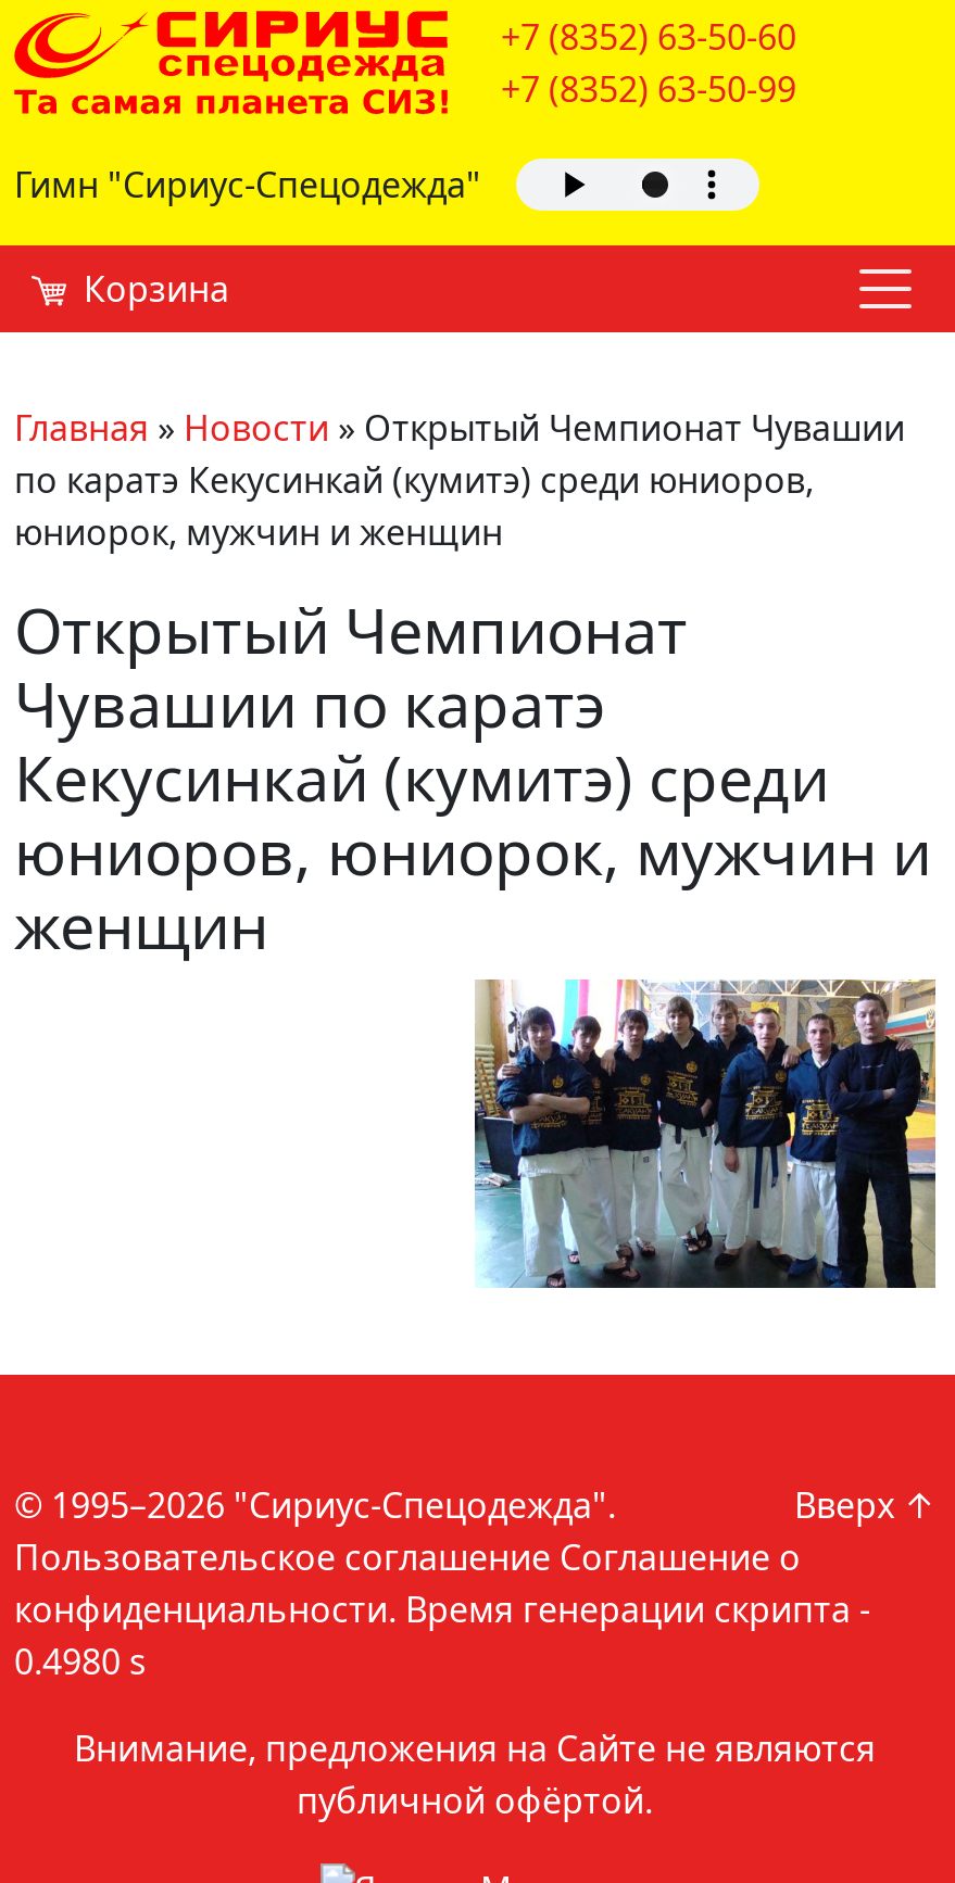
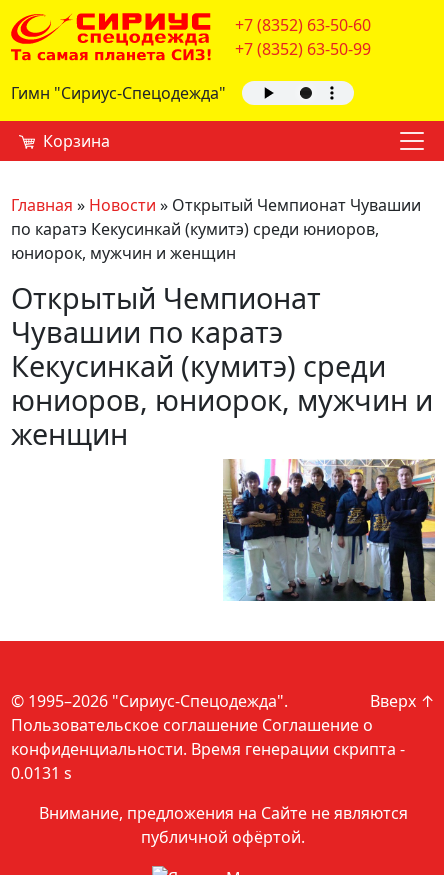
[14,1637,147,1685] 0.4980 s -> [11,762,72,784] 0.0131 s

